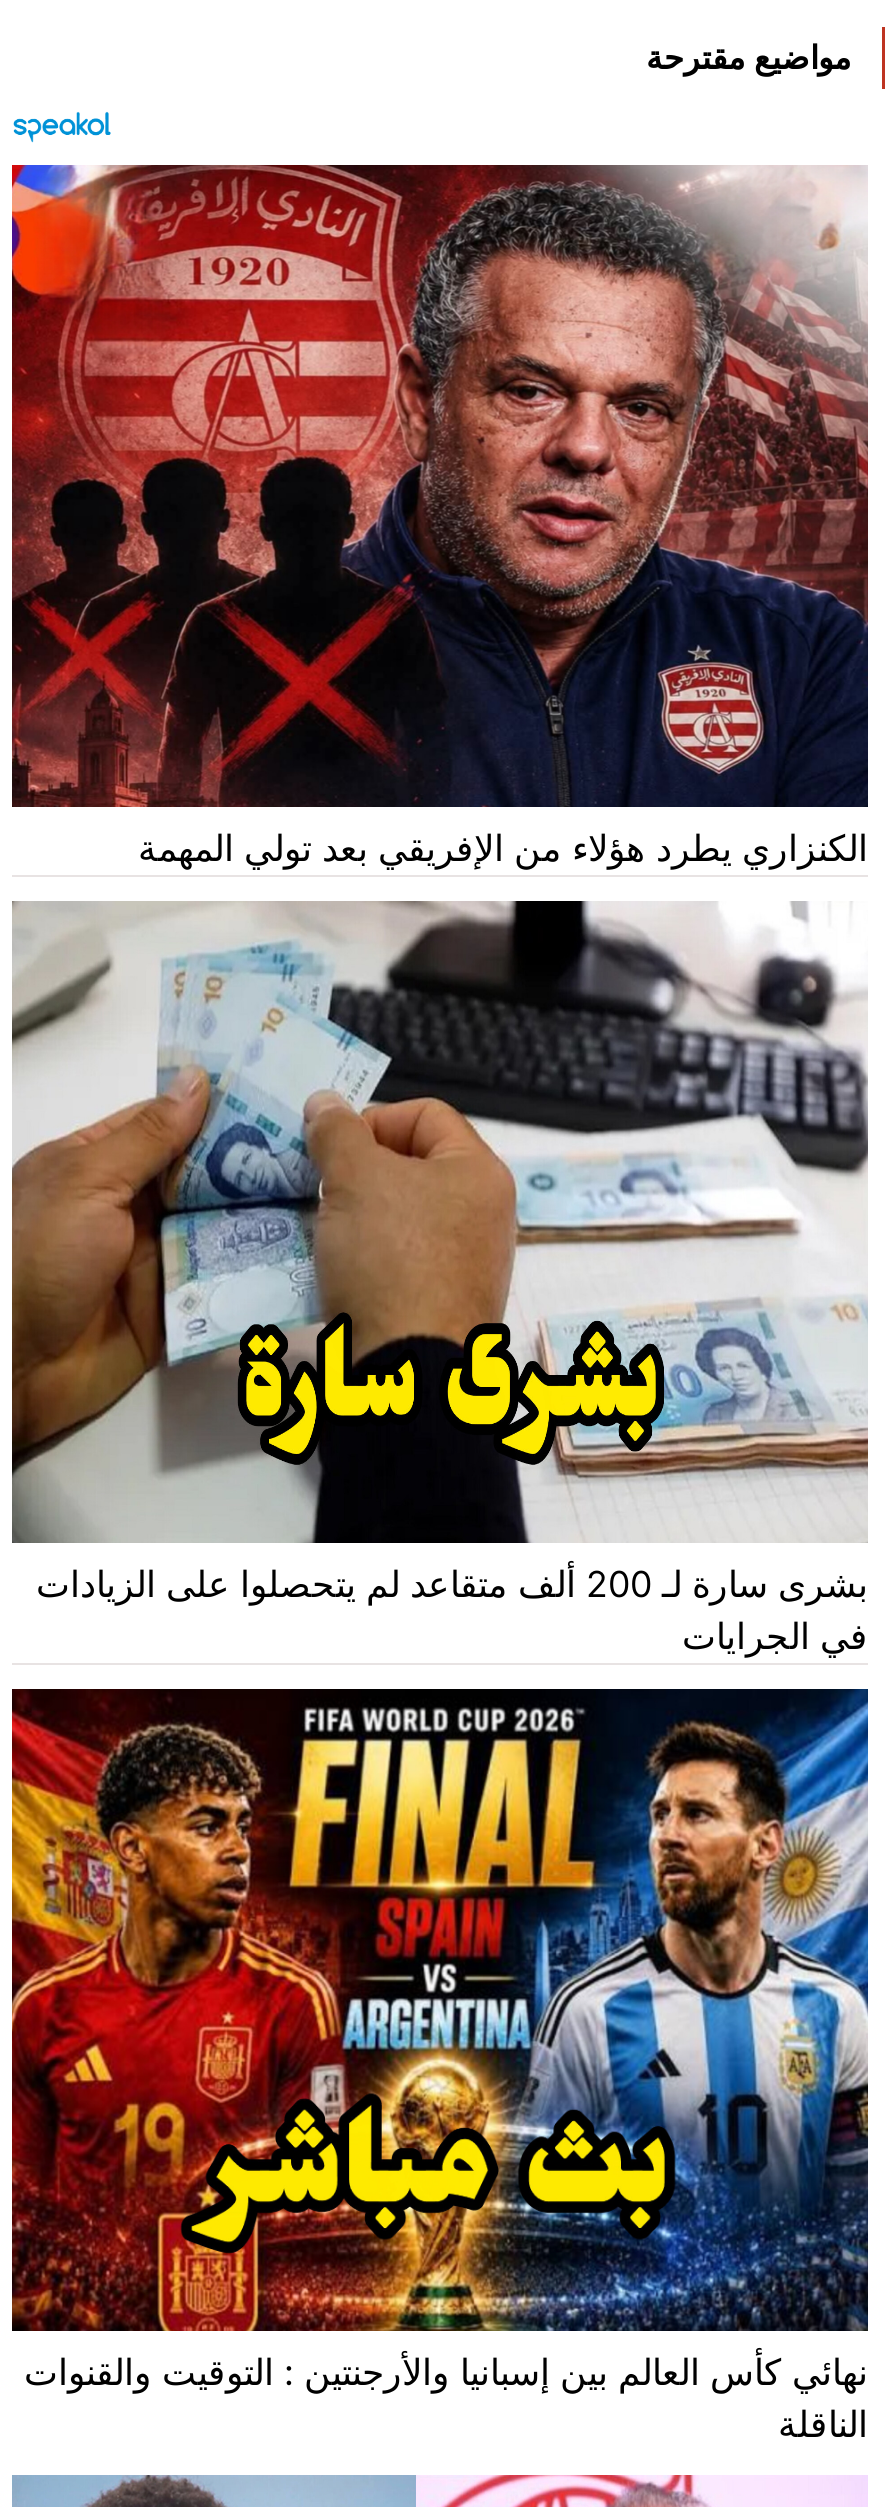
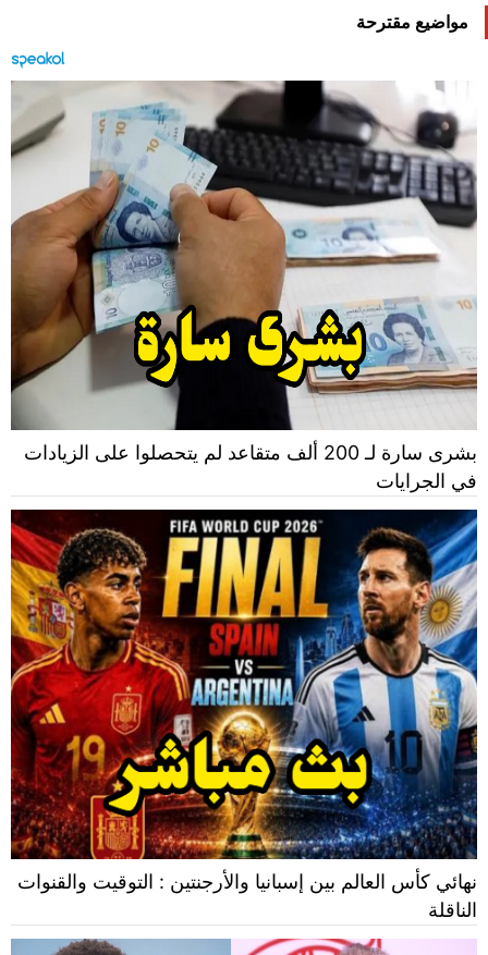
[10,163,870,869] [image] | الكنزاري يطرد هؤلاء من الإفريقي بعد تولي المهمة -> none

